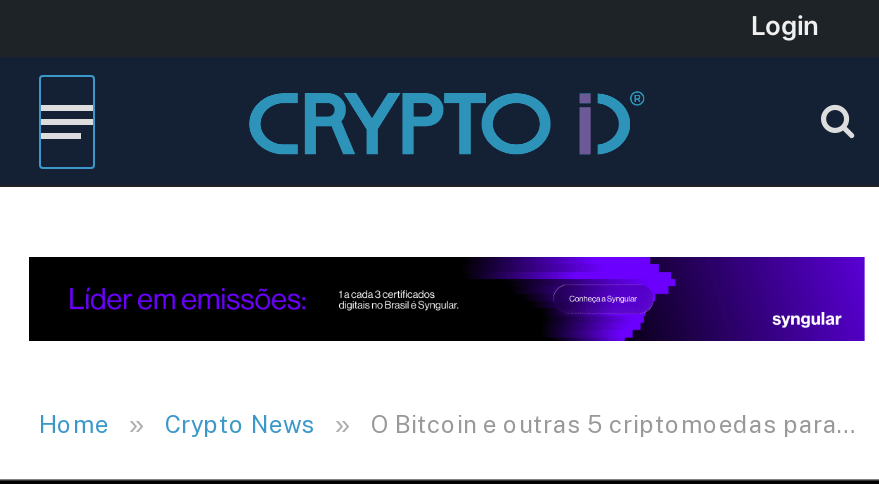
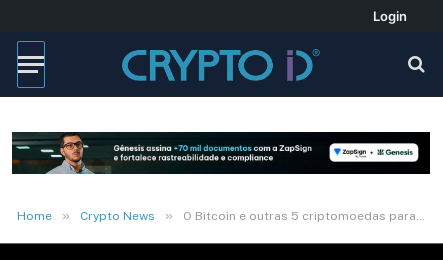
[29,255,867,343] [image] -> [12,131,431,175] [image]

